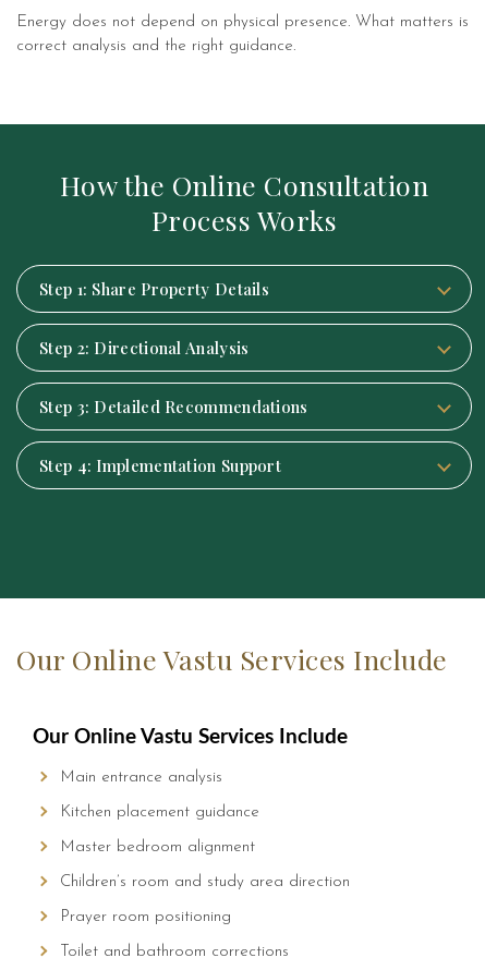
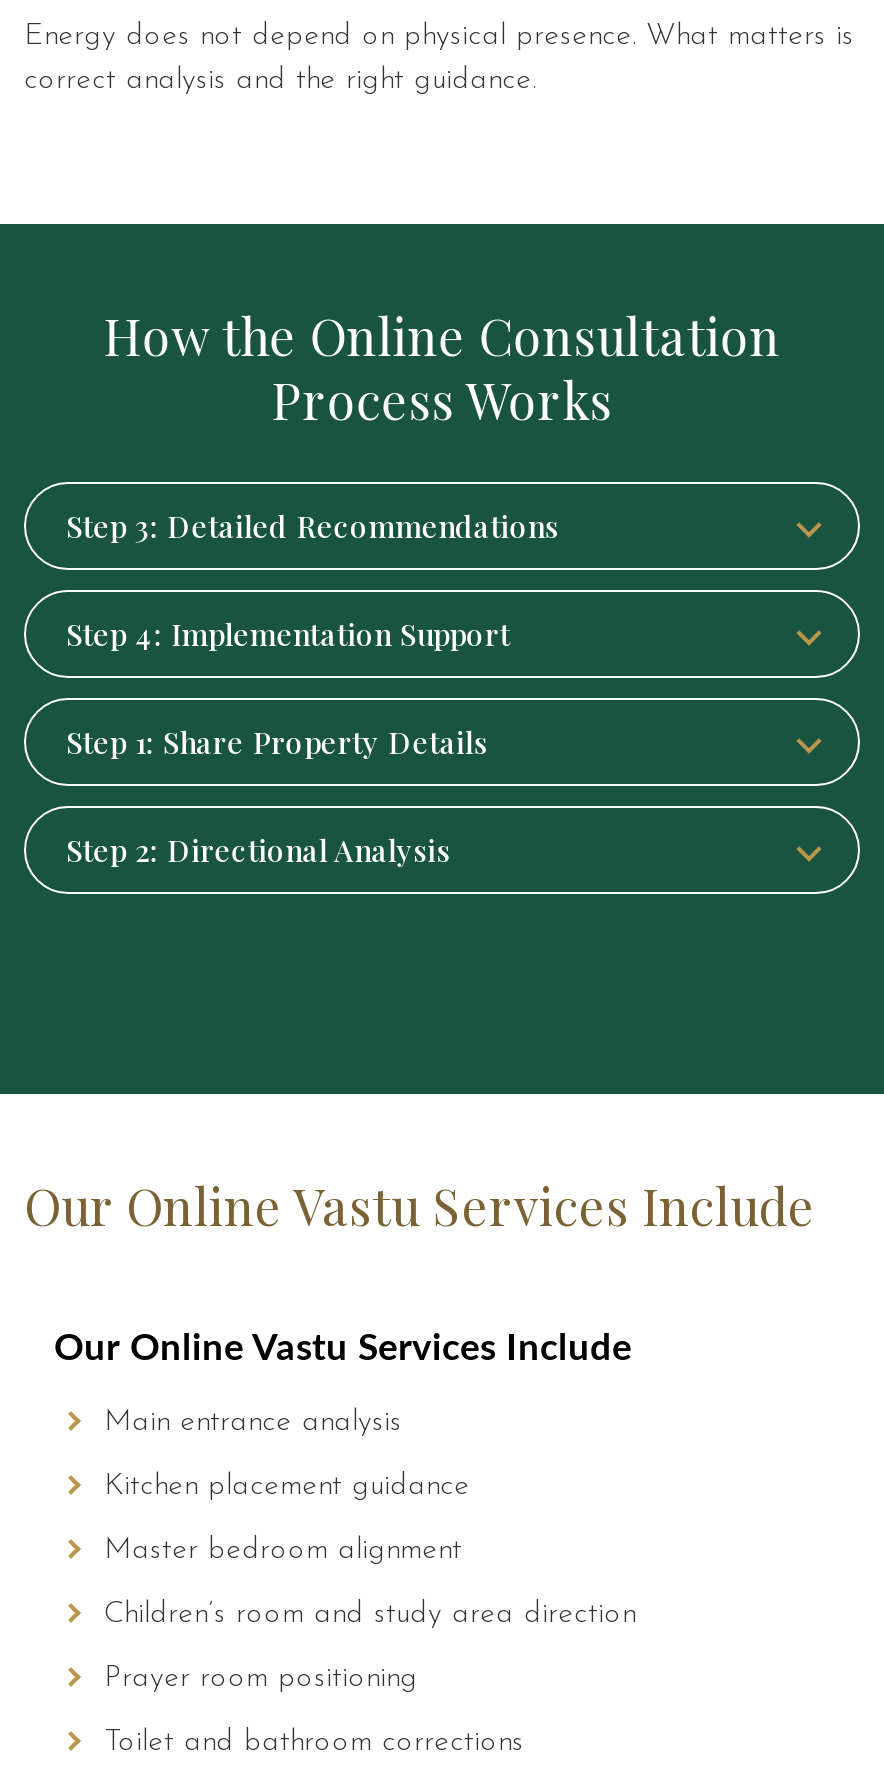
moved [39,278,269,358] -> [66,721,488,869]: Step 1: Share Property Details | Step 2: Directional Analysis
moved [39,395,308,476] -> [66,505,559,653]: Step 3: Detailed Recommendations | Step 4: Implementation Support

